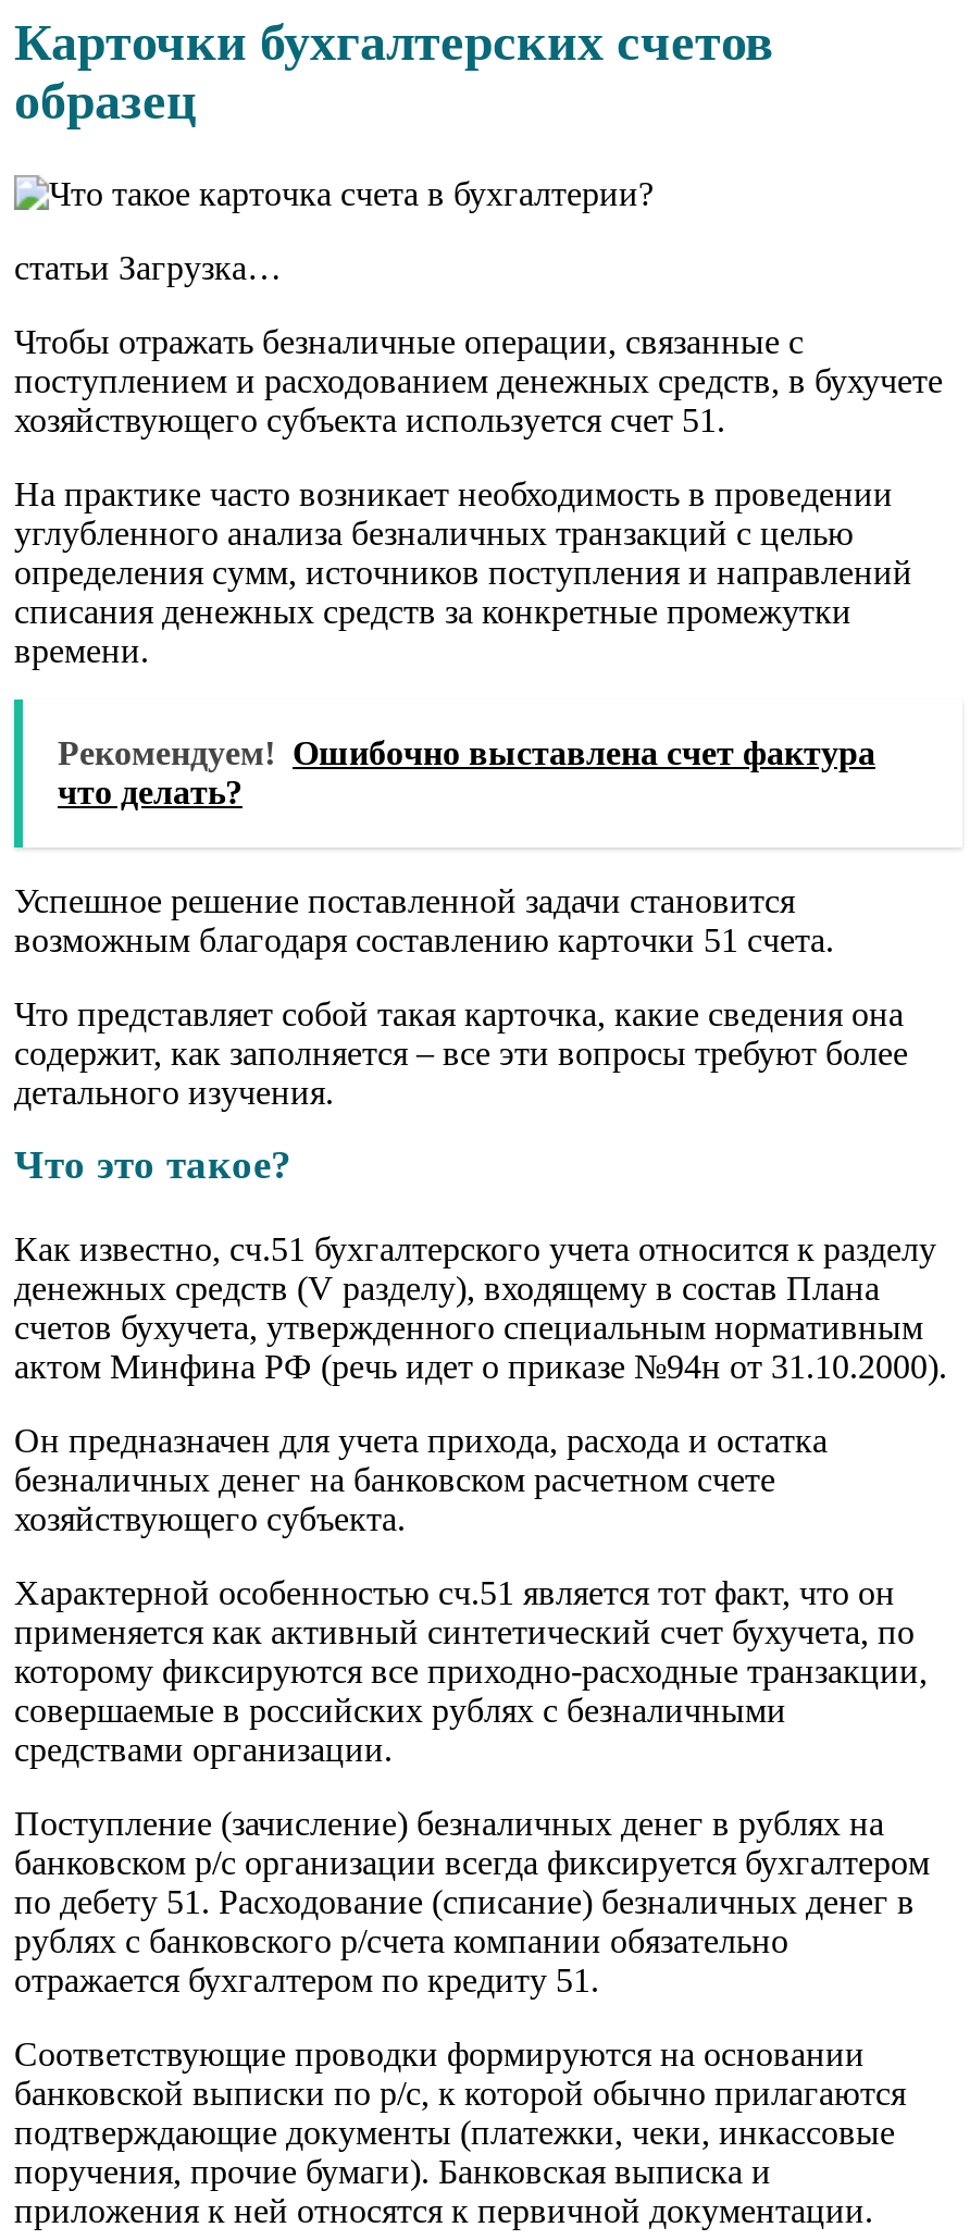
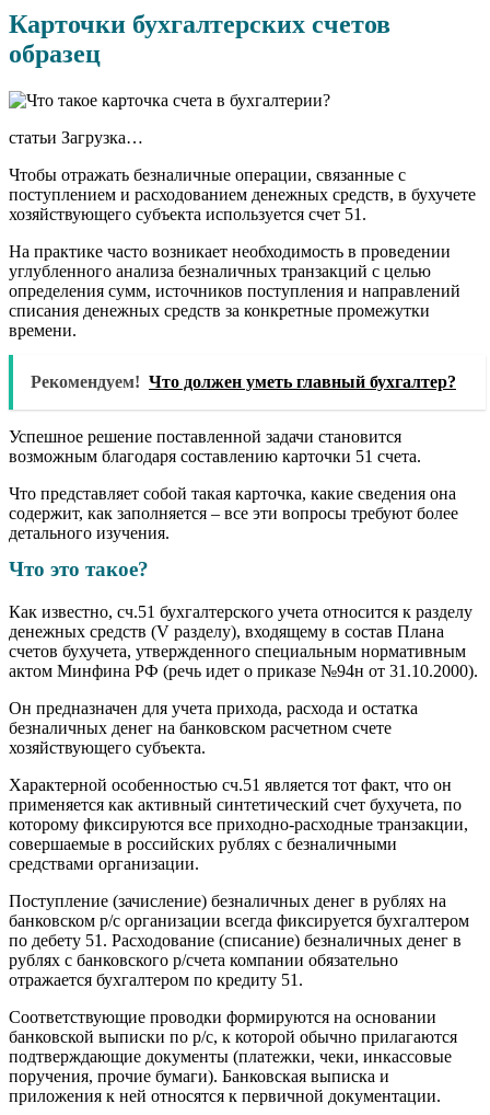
[58,734,875,810] Рекомендуем! Ошибочно выставлена счет фактура | что делать? -> [31,372,456,391] Рекомендуем! Что должен уметь главный бухгалтер?

